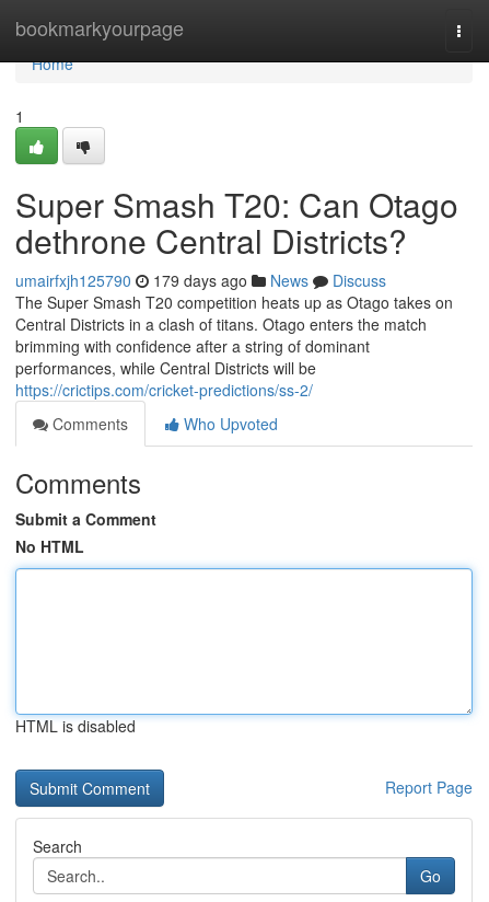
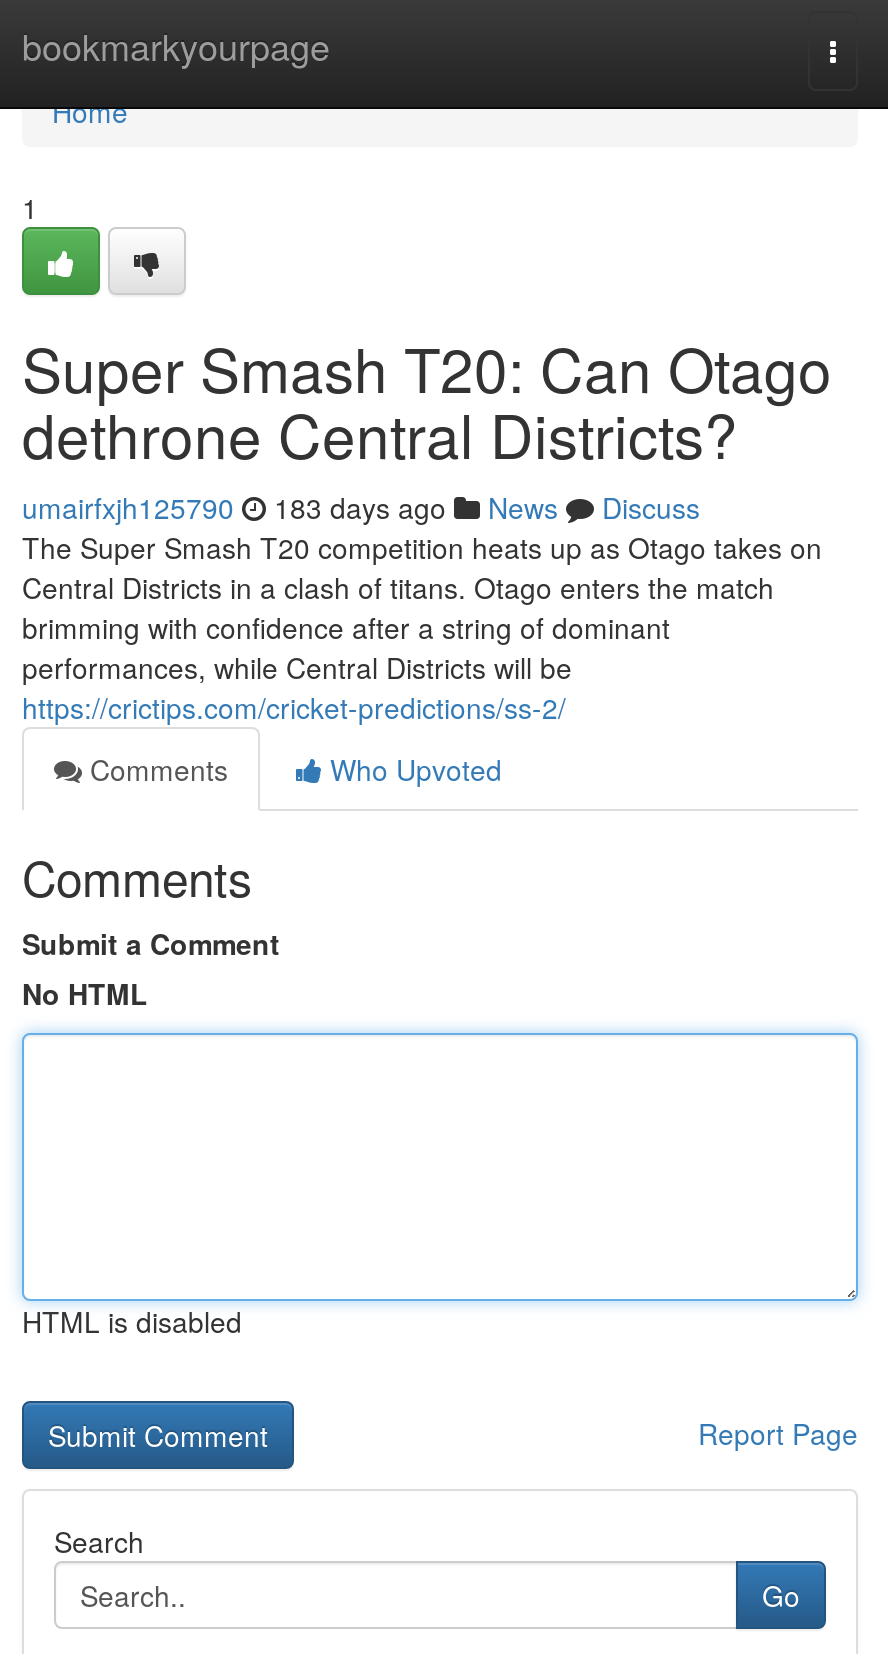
[15,269,386,291] umairfxjh125790 179 days ago News Discuss -> [22,487,700,527] umairfxjh125790 183 days ago News Discuss

